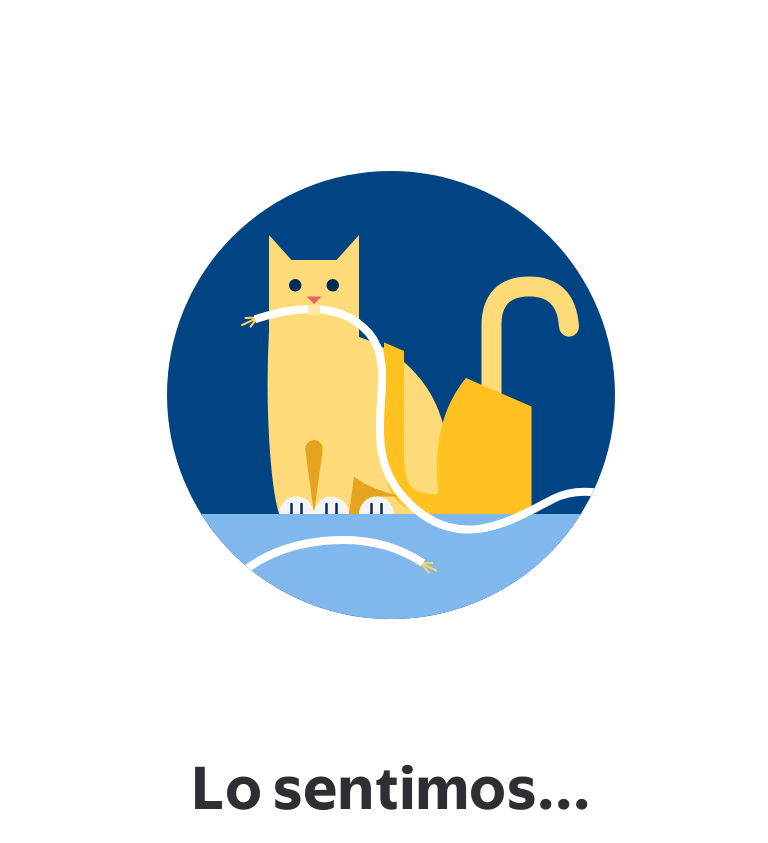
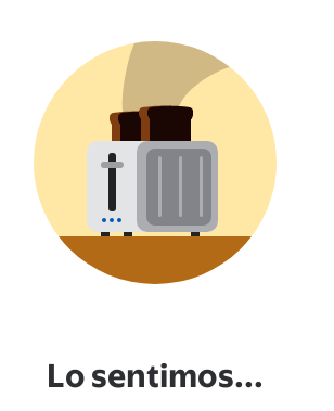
[165,169,617,621] [image] -> [34,40,277,285] [image]

